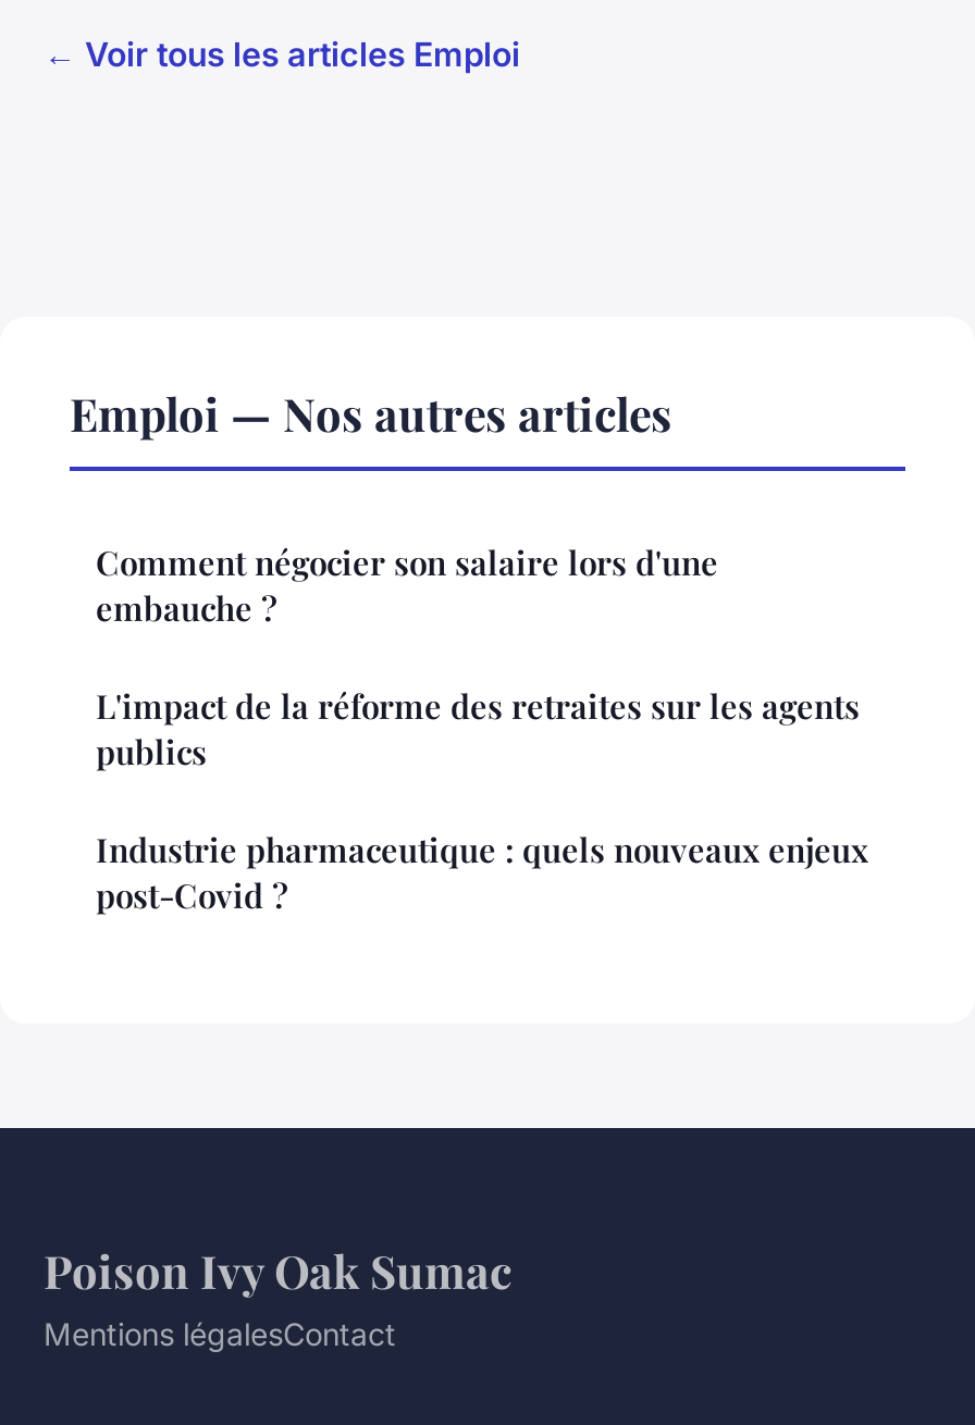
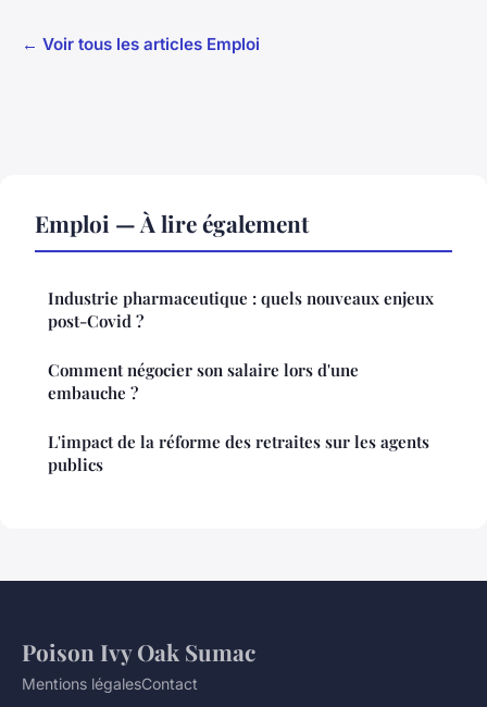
[70,383,672,444] Emploi — Nos autres articles -> [35,208,309,239] Emploi — À lire également
moved [96,541,860,774] -> [48,359,429,476]: Comment négocier son salaire lors d'une | embauche ? | L'impact de la réforme des retraites sur les agents | publics
moved [96,829,868,918] -> [48,288,434,332]: Industrie pharmaceutique : quels nouveaux enjeux | post-Covid ?

